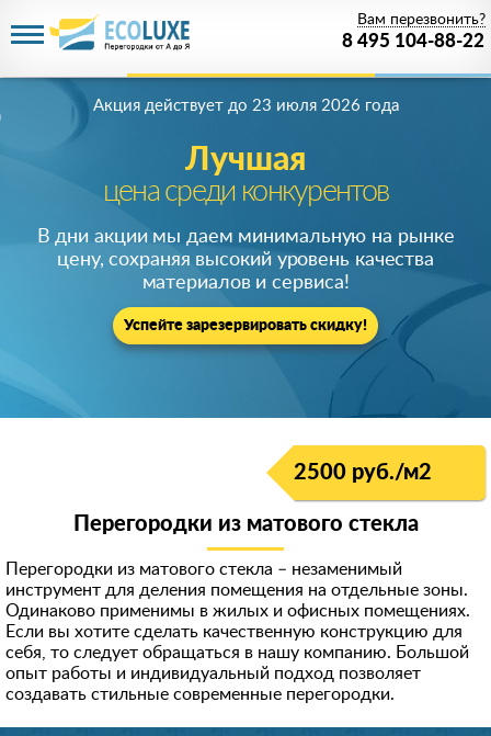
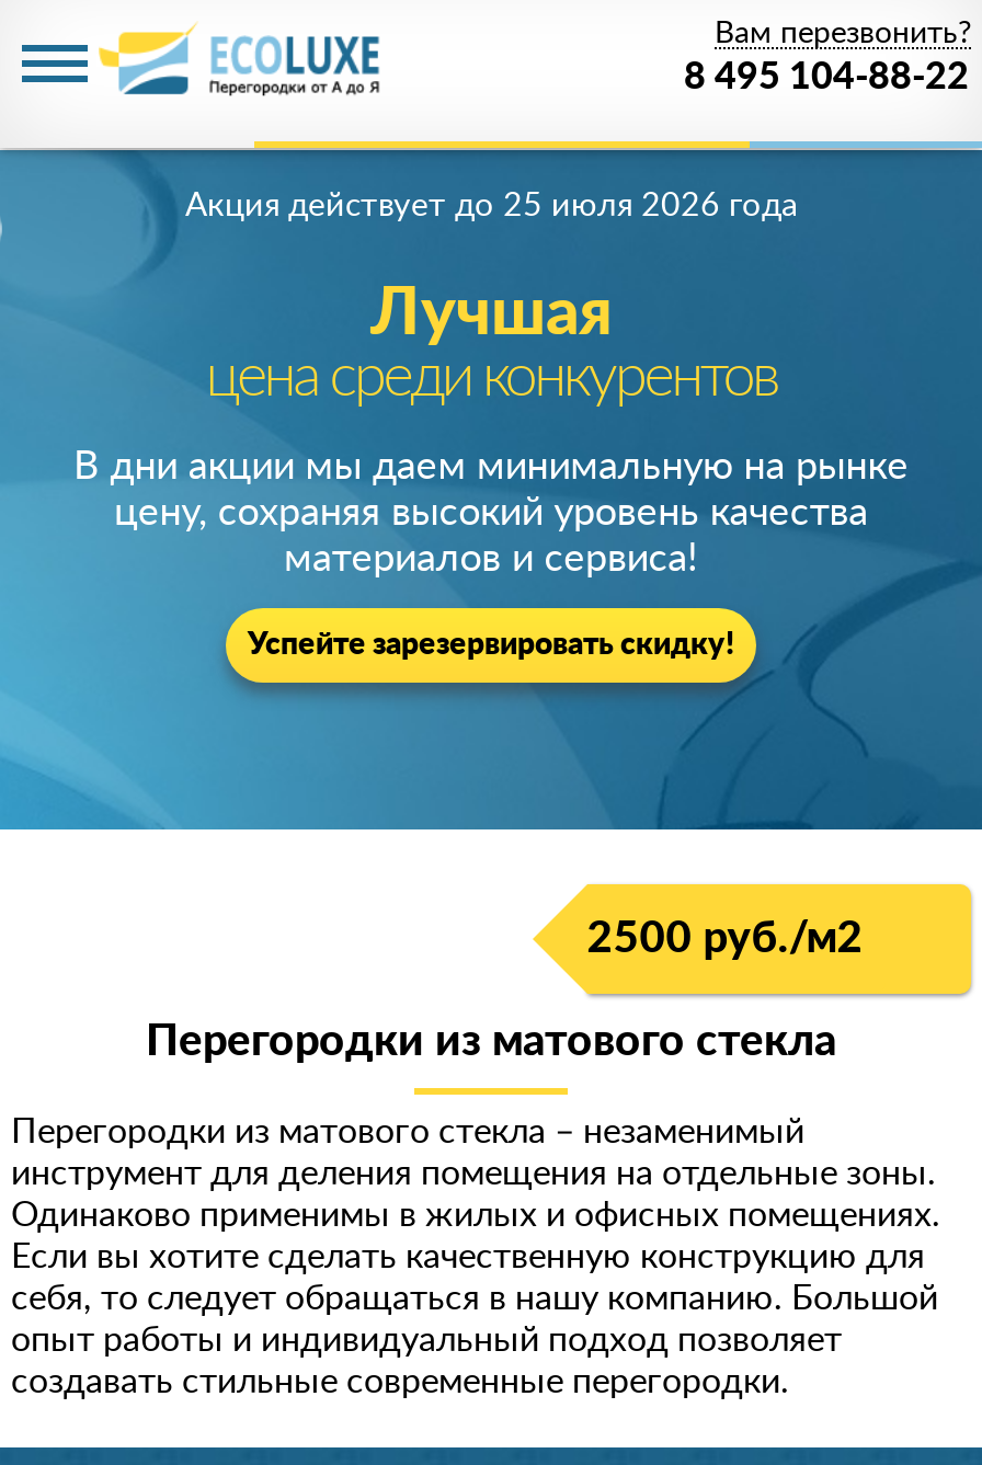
[93,98,398,114] Акция действует до 23 июля 2026 года -> [185,190,797,222] Акция действует до 25 июля 2026 года

